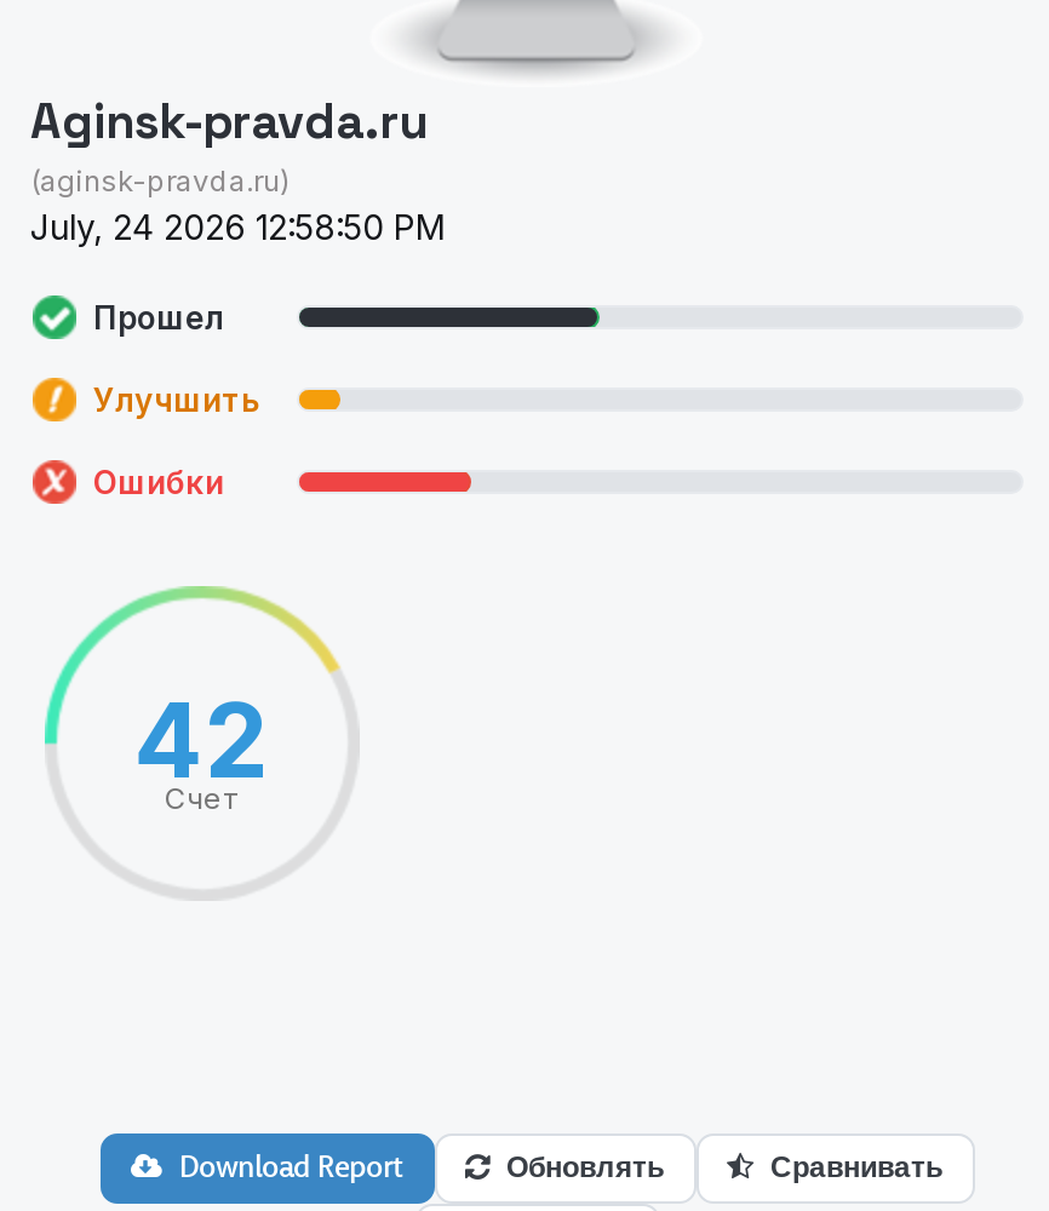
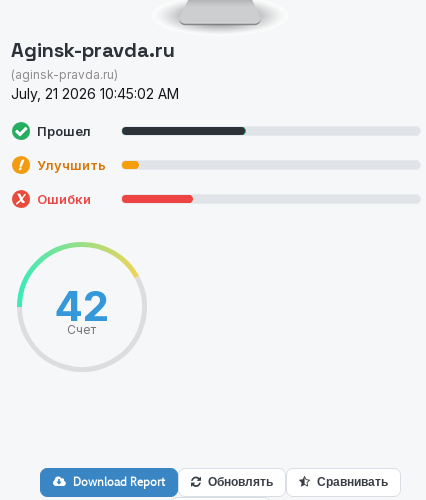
[30,206,445,247] July, 24 2026 12:58:50 PM -> [11,85,179,102] July, 21 2026 10:45:02 AM

